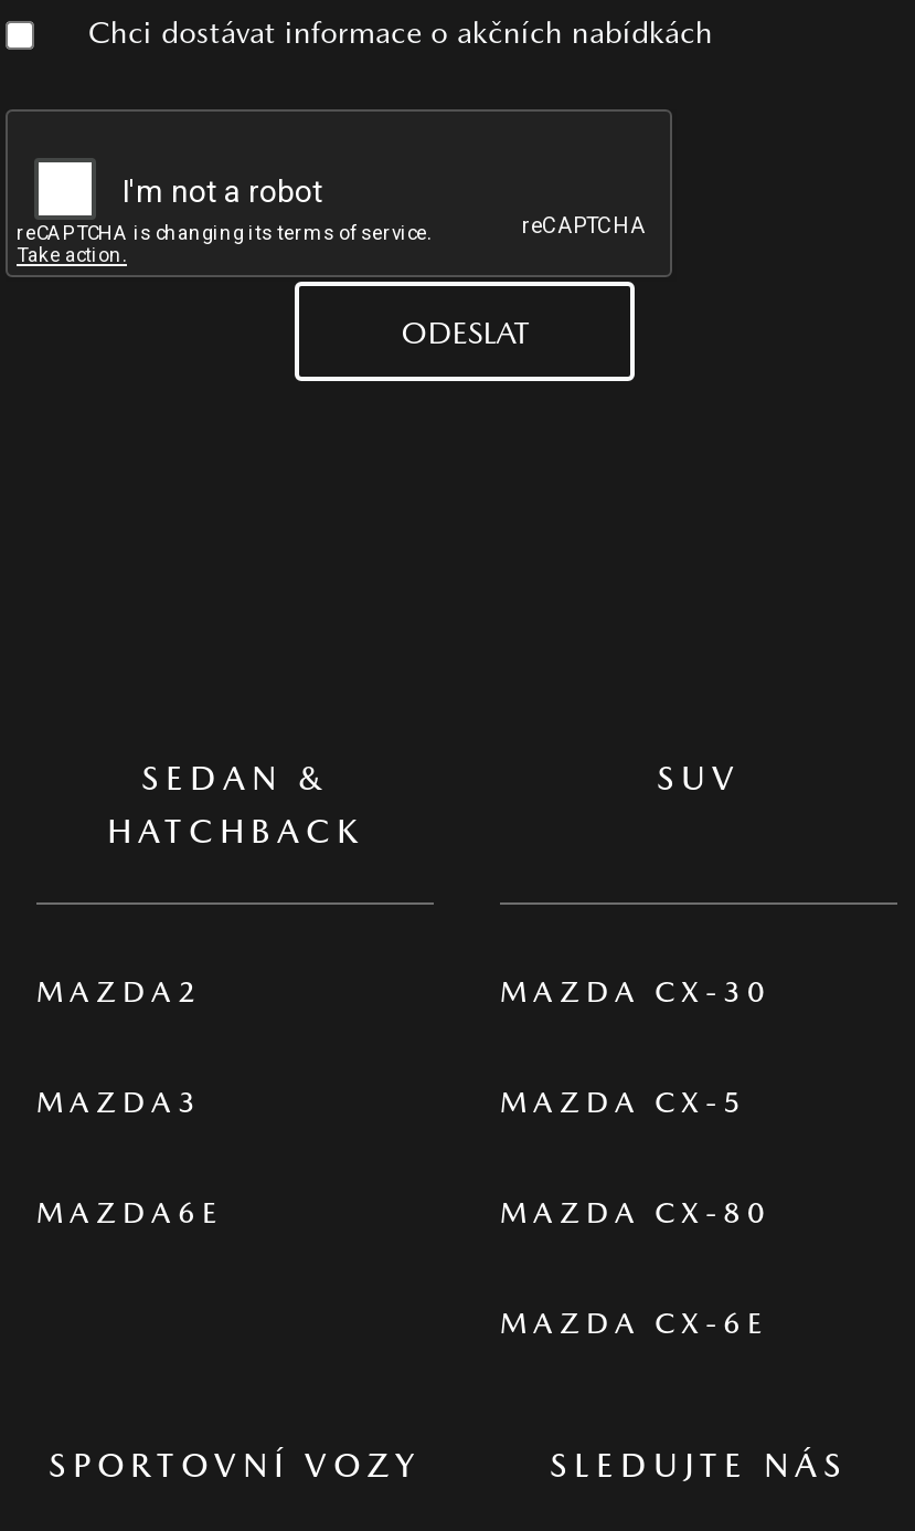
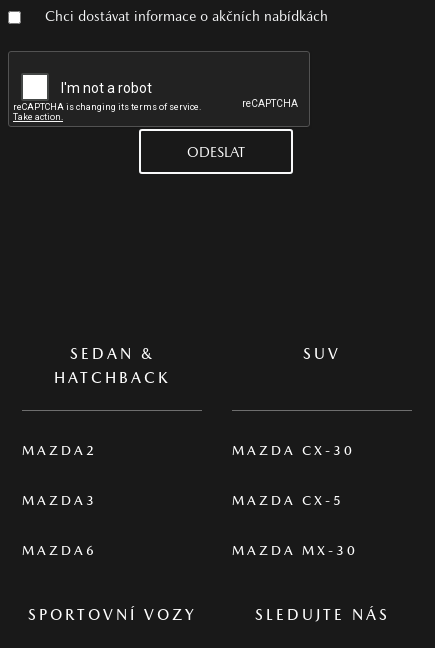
[36,1197,224,1230] MAZDA6E -> [22,543,97,558] MAZDA6
[500,1197,772,1340] MAZDA CX-80 | MAZDA CX-6E -> [232,543,358,558] MAZDA MX-30

